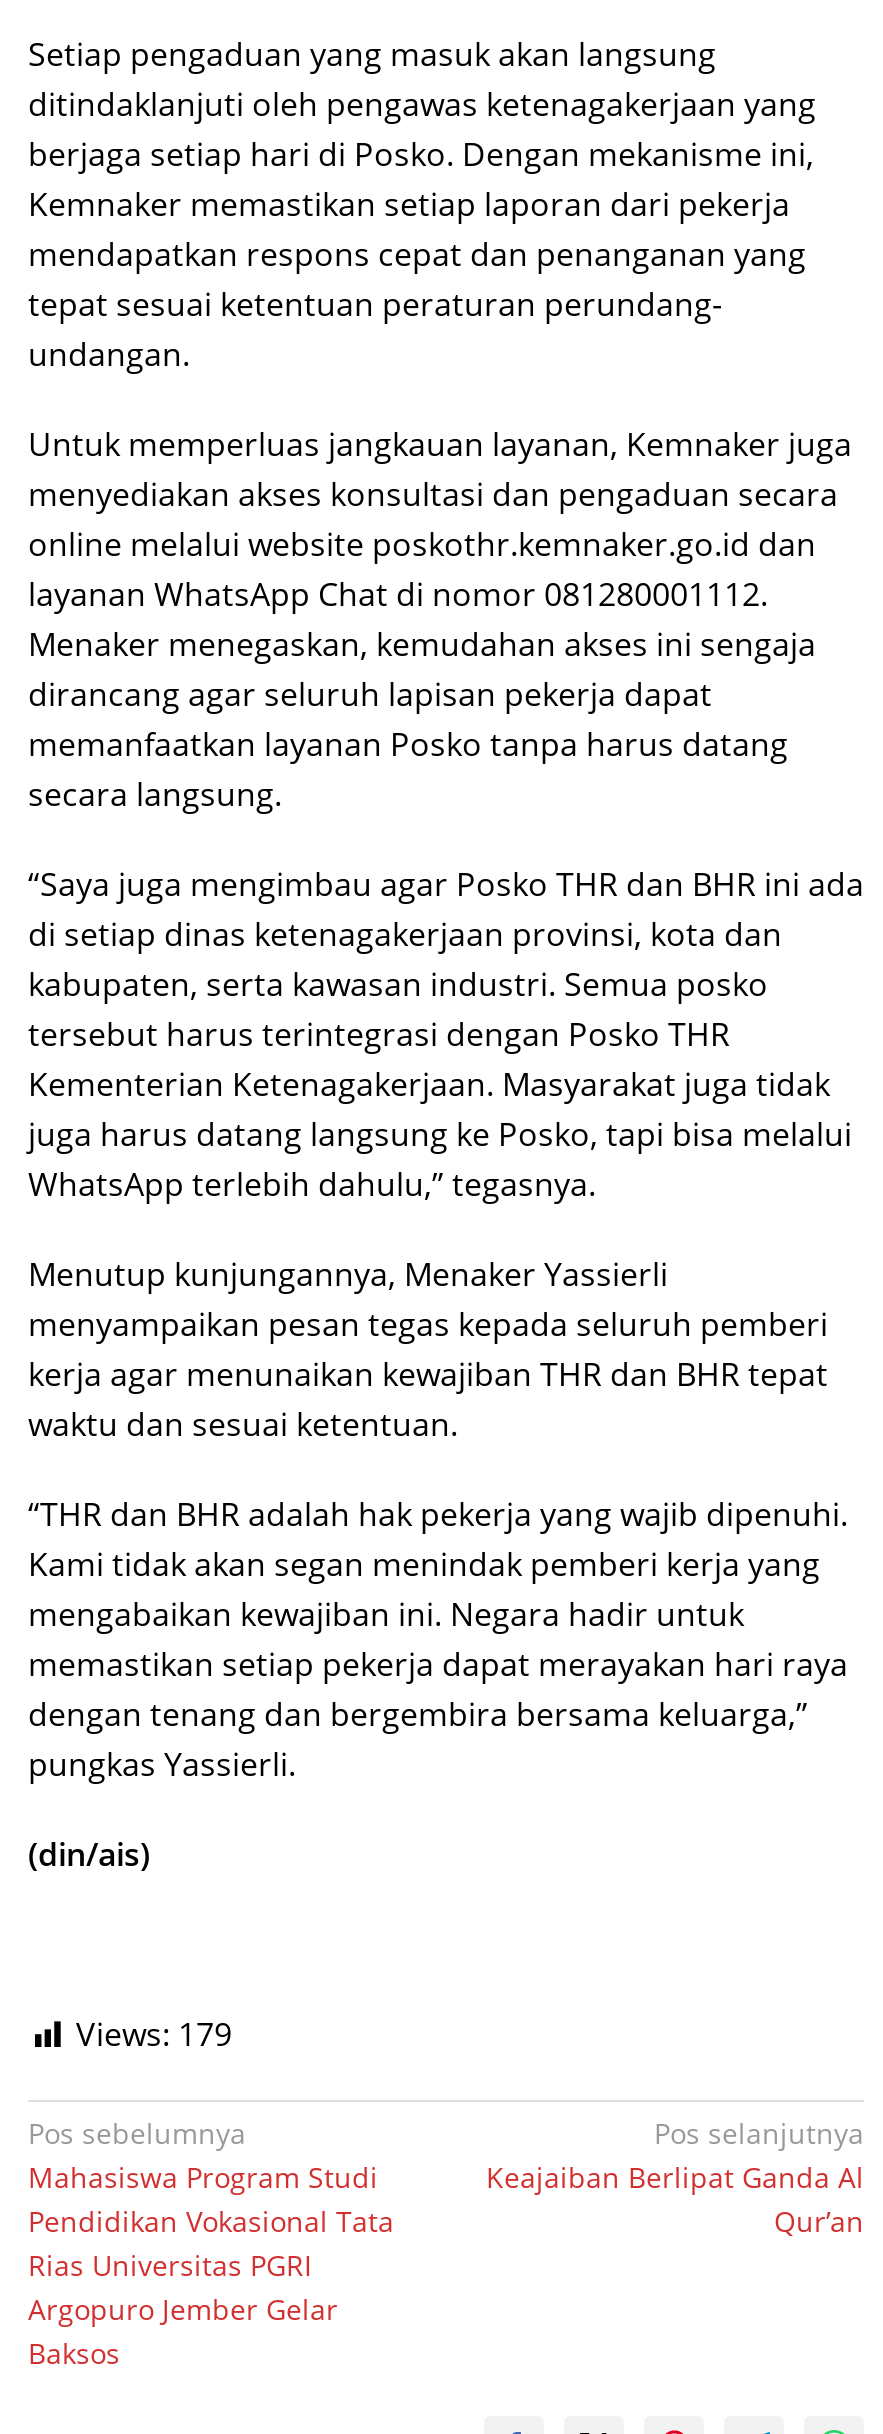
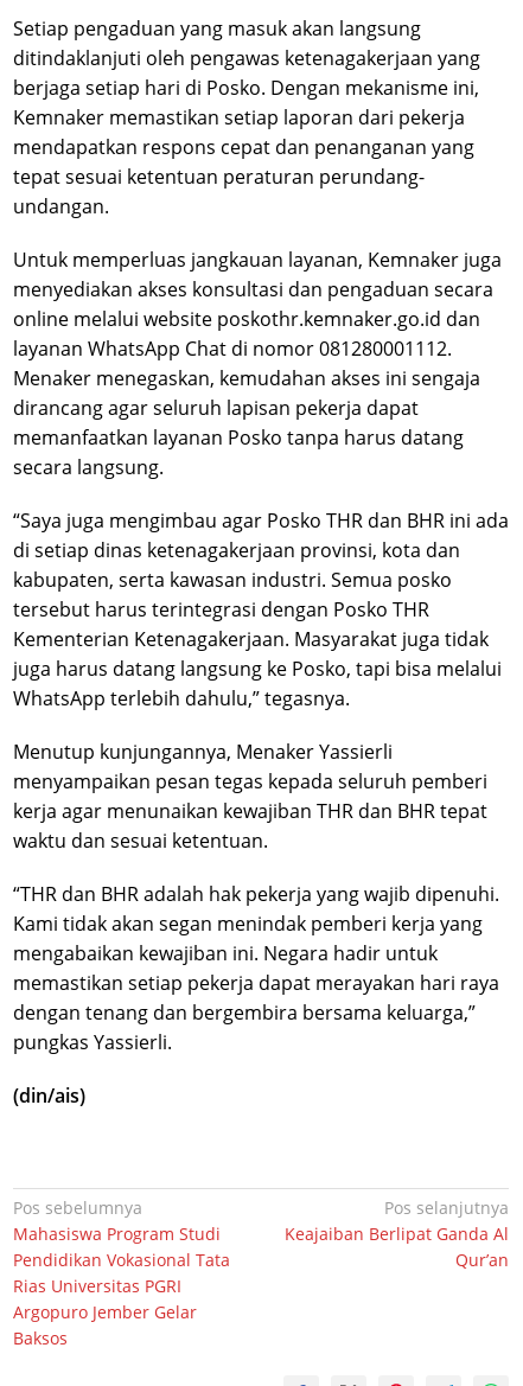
[76,2013,232,2057] Views: 179 -> none

